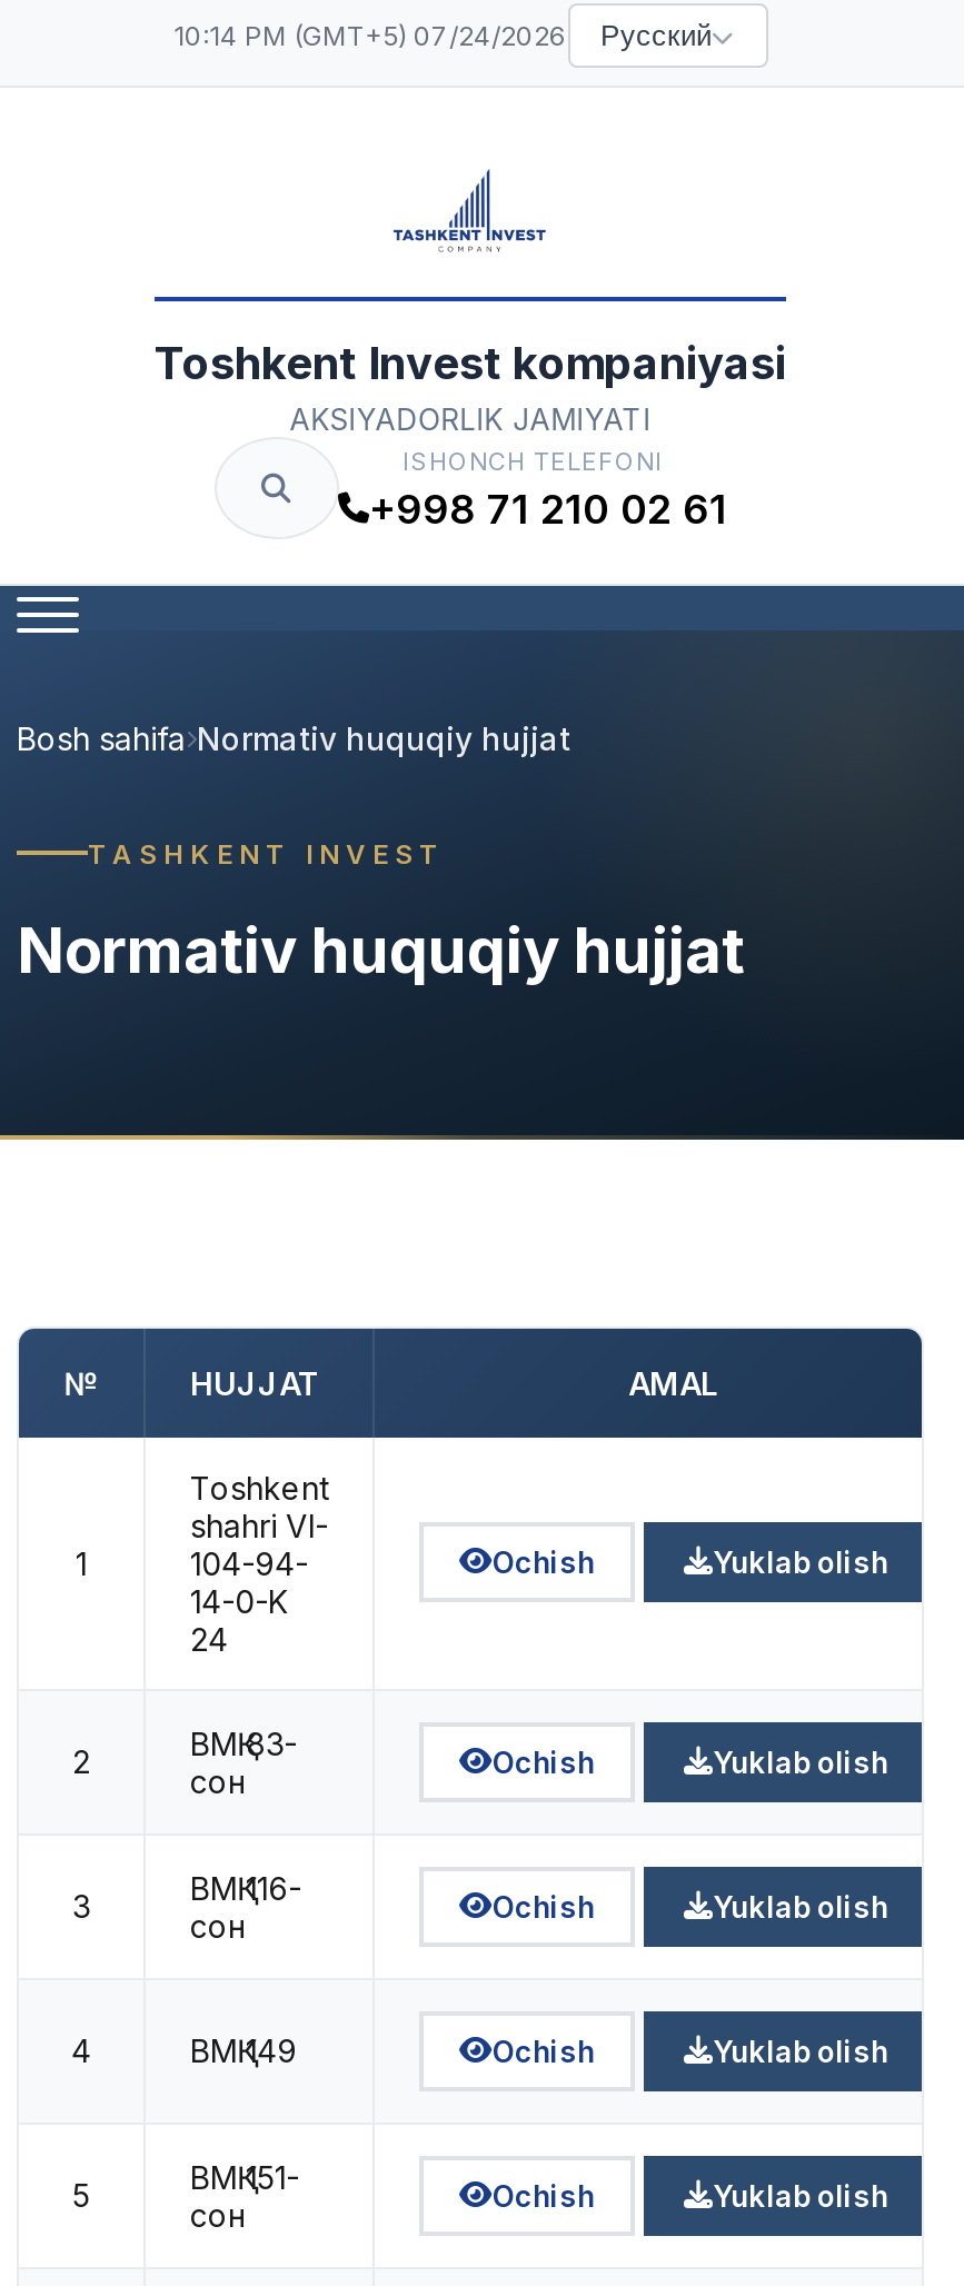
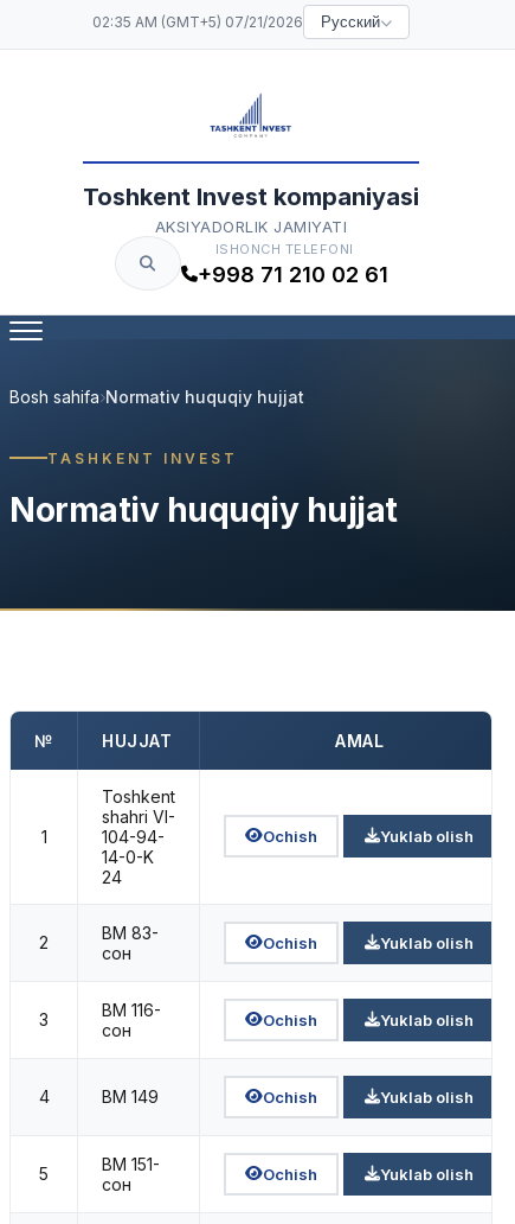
[173,19,712,52] 10:14 PM (GMT+5) 07/24/2026 Русский -> [92,13,380,31] 02:35 AM (GMT+5) 07/21/2026 Русский

